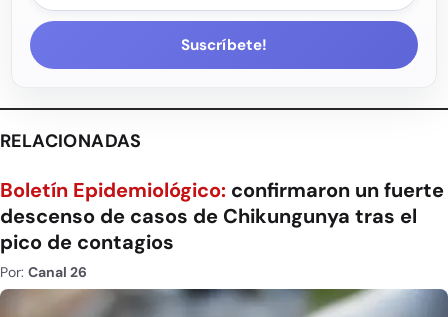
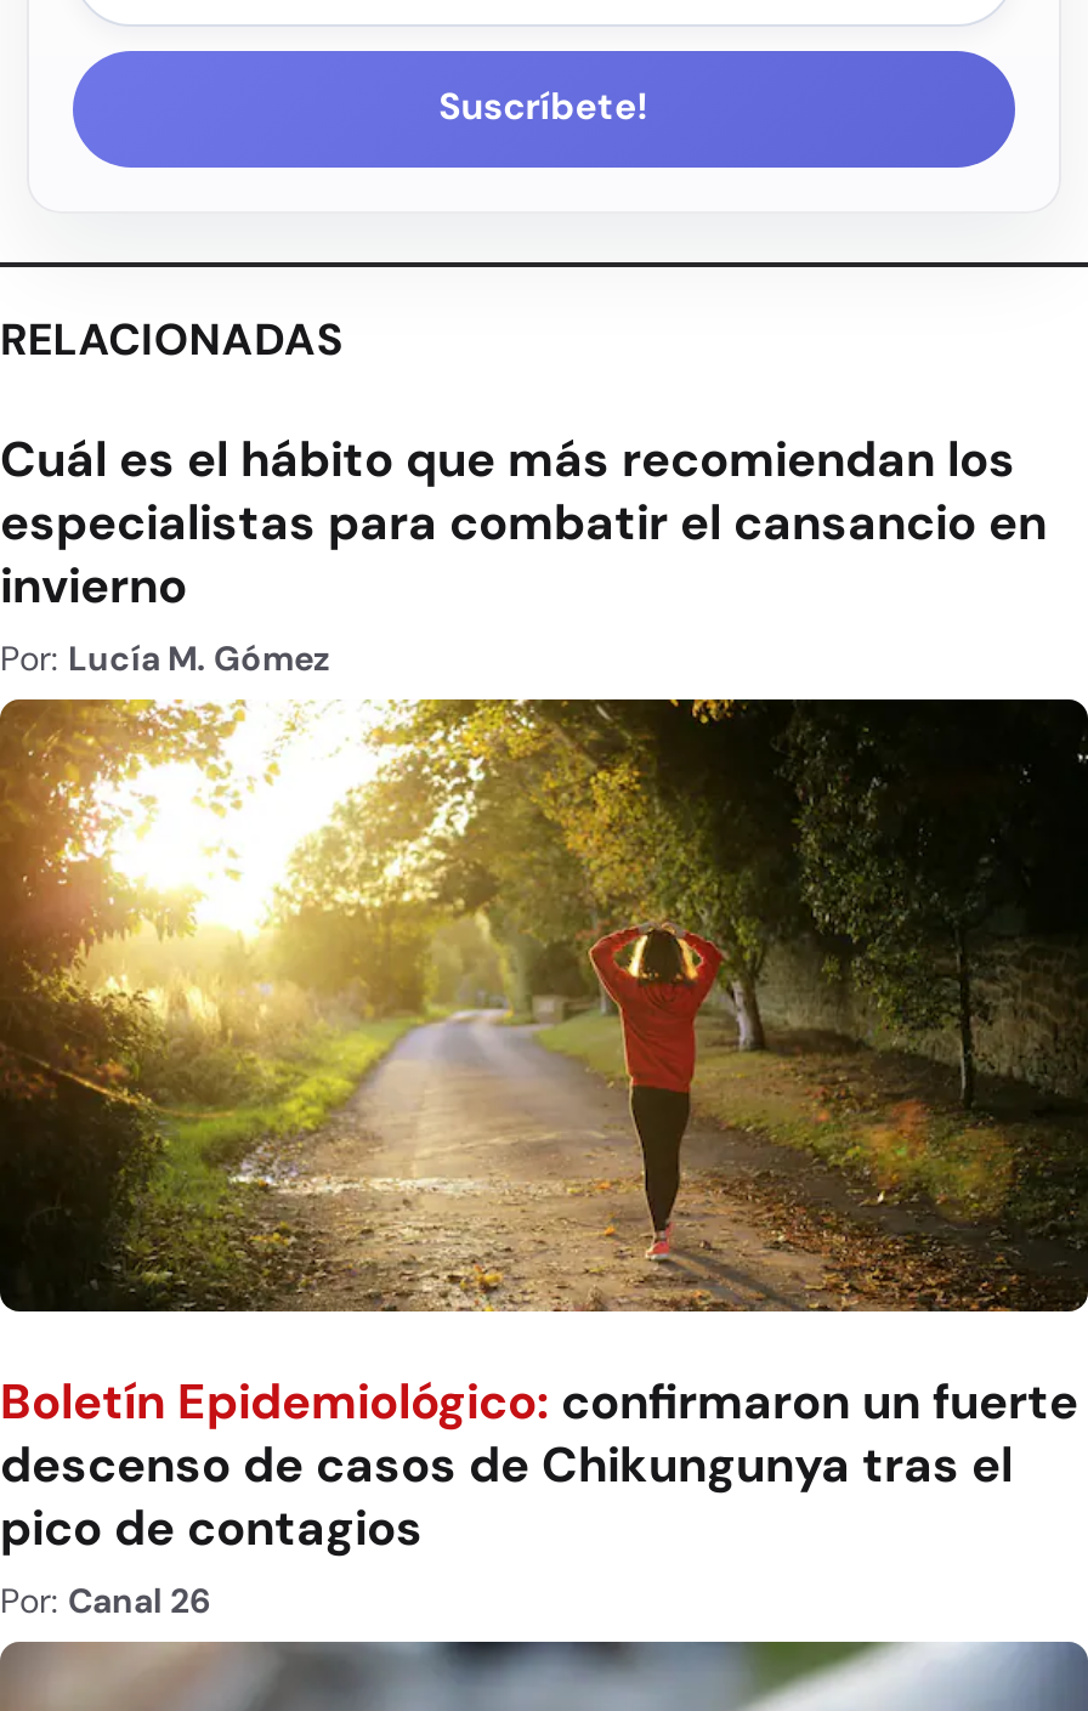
none -> [0,429,1047,681] Cuál es el hábito que más recomiendan los | especialistas para combatir el cansancio en | invierno | Por: Lucía M. Gómez
none -> [7,697,1081,1314] [image]

